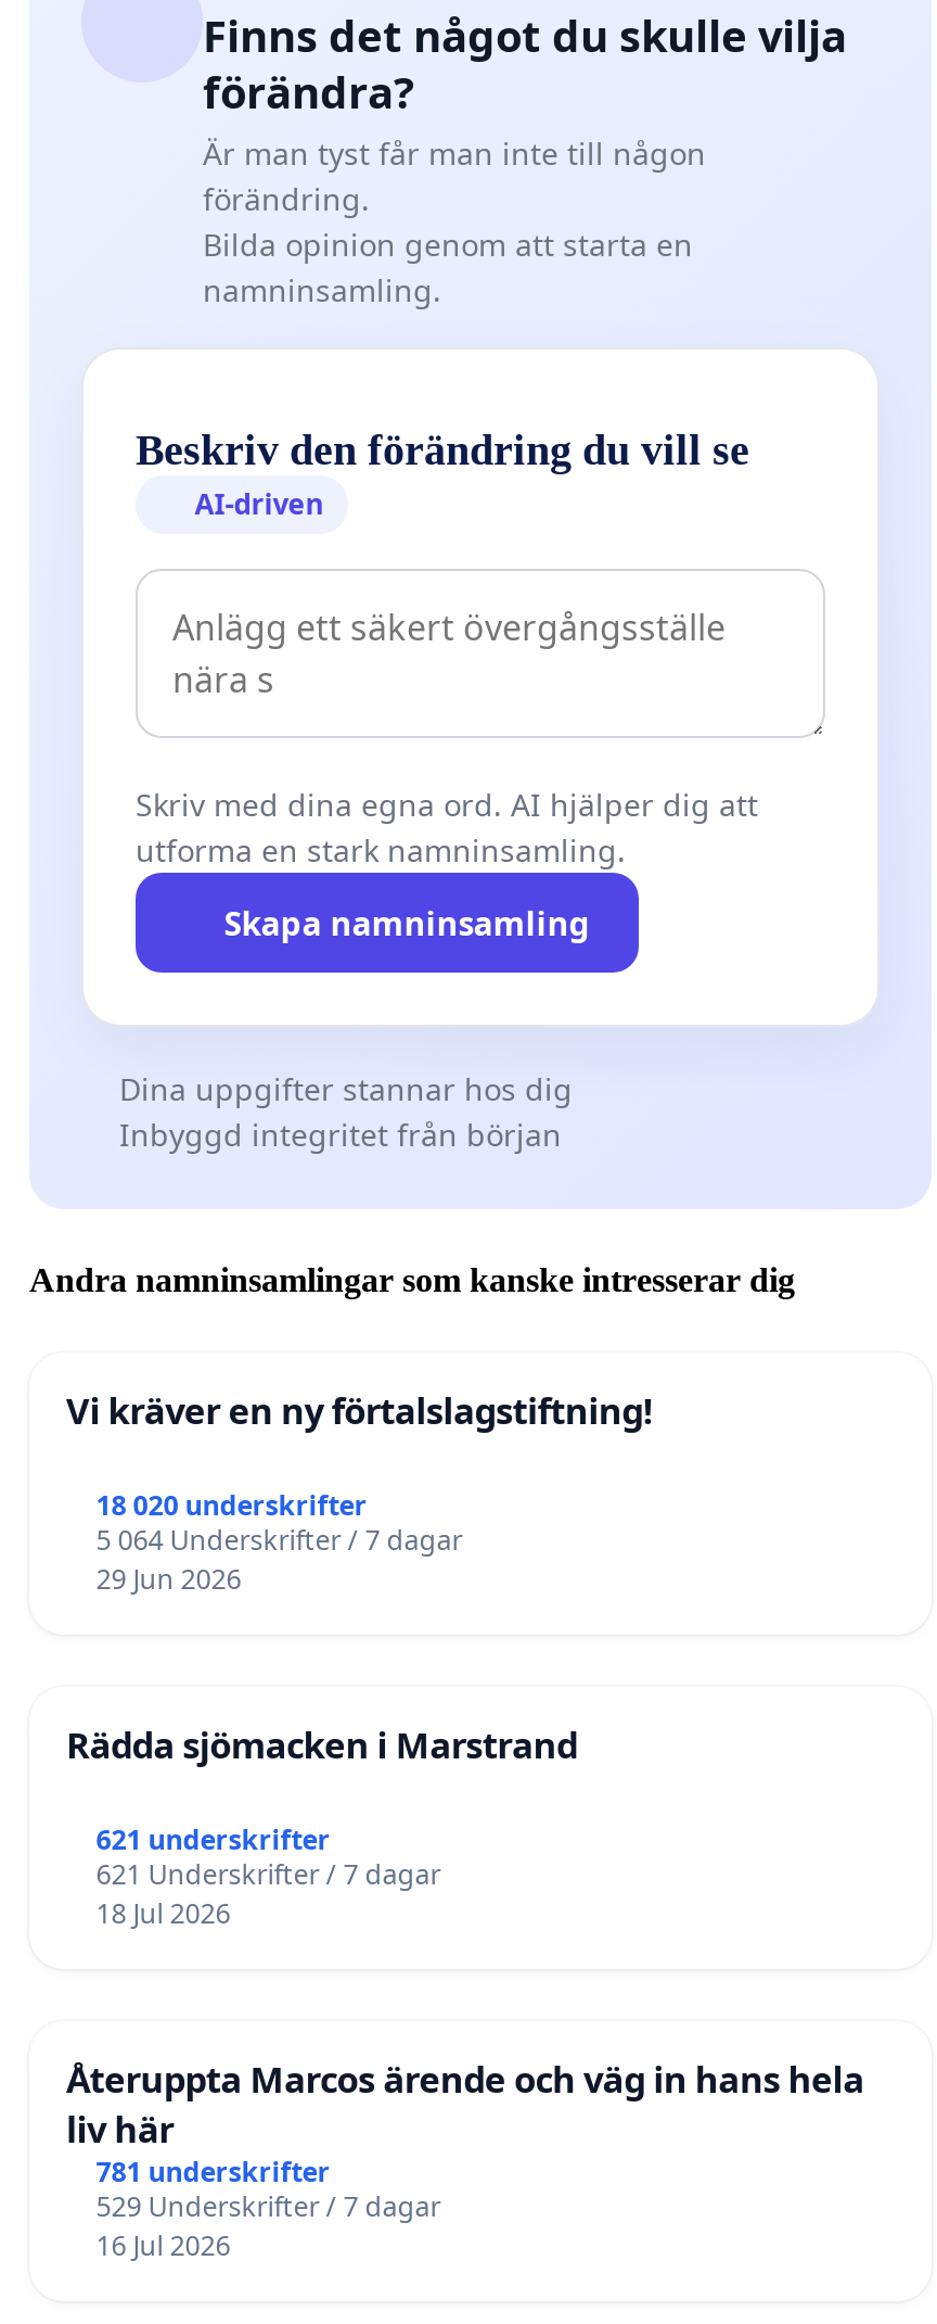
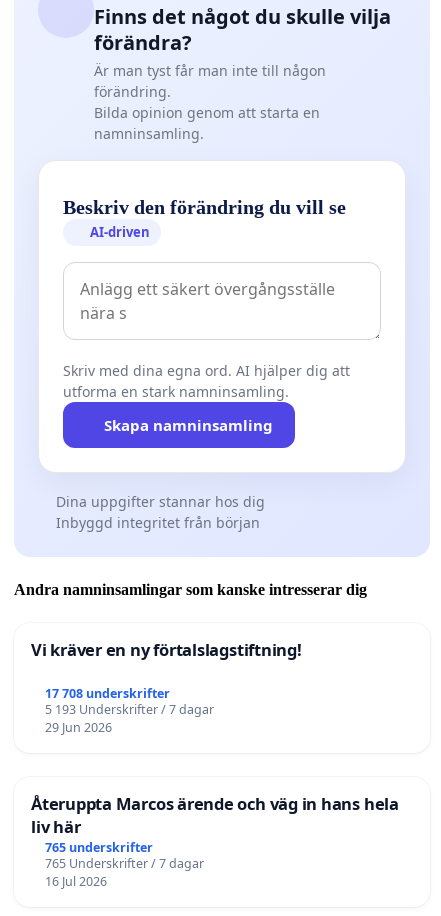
[96,1486,367,1523] 18 020 underskrifter -> [45,685,170,702] 17 708 underskrifter
[96,1521,463,1558] 5 064 Underskrifter / 7 dagar -> [45,701,214,718] 5 193 Underskrifter / 7 dagar
[66,1719,578,1931] Rädda sjömacken i Marstrand | 621 underskrifter | 621 Underskrifter / 7 dagar | 18 Jul 2026 -> none
[96,2154,330,2191] 781 underskrifter -> [45,838,153,855] 765 underskrifter
[96,2189,441,2226] 529 Underskrifter / 7 dagar -> [45,854,204,871] 765 Underskrifter / 7 dagar

